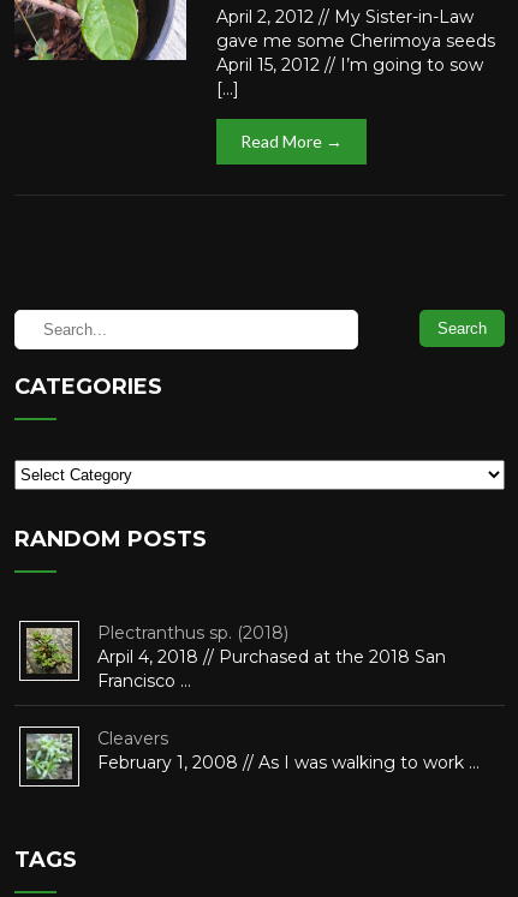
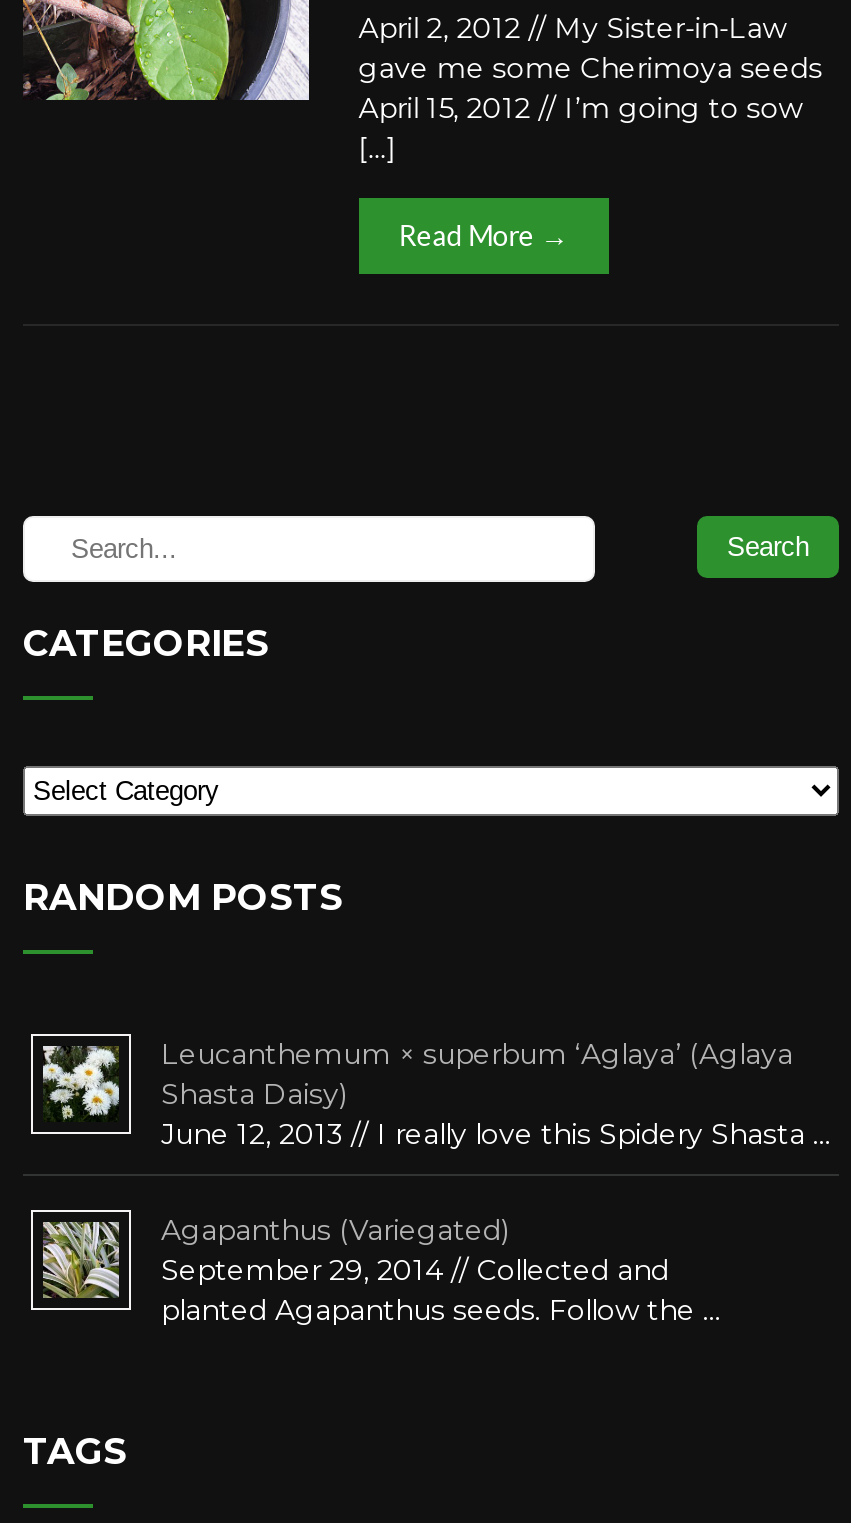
[25,622,446,692] [image] | Plectranthus sp. (2018) | Arpil 4, 2018 // Purchased at the 2018 San | Francisco … -> [43,1036,831,1152] [image] | Leucanthemum × superbum ‘Aglaya’ (Aglaya | Shasta Daisy) | June 12, 2013 // I really love this Spidery Shasta …
[26,728,480,779] [image] | Cleavers | February 1, 2008 // As I was walking to work … -> [45,1212,721,1328] [image] | Agapanthus (Variegated) | September 29, 2014 // Collected and | planted Agapanthus seeds. Follow the …

